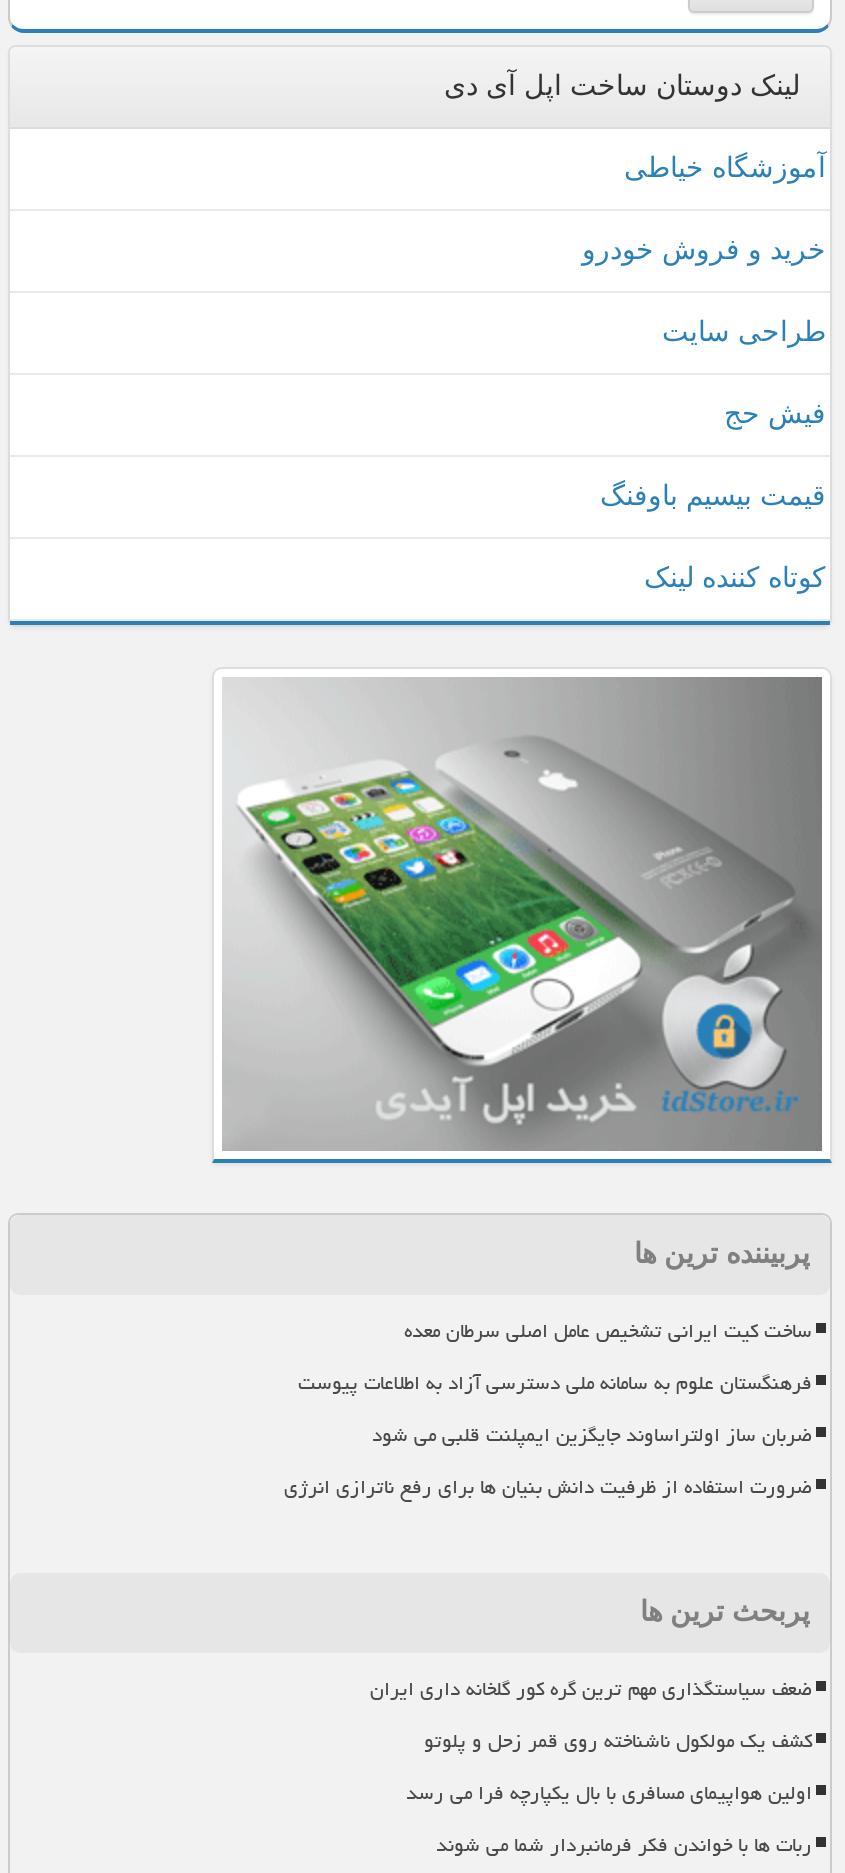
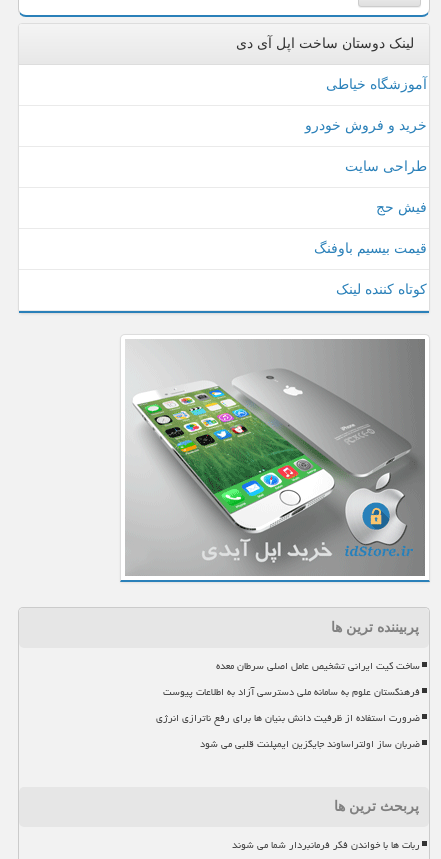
moved [372,1414,812,1454] -> [200,734,420,754]: ضربان ساز اولتراساوند جایگزین ایمپلنت قلبی می شود
[370,1668,812,1812] ضعف سیاستگذاری مهم ترین گره کور گلخانه داری ایران | کشف یک مولکول ناشناخته روی قمر زحل و پلوتو | اولین هواپیمای مسافری با بال یکپارچه فرا می رسد -> none

